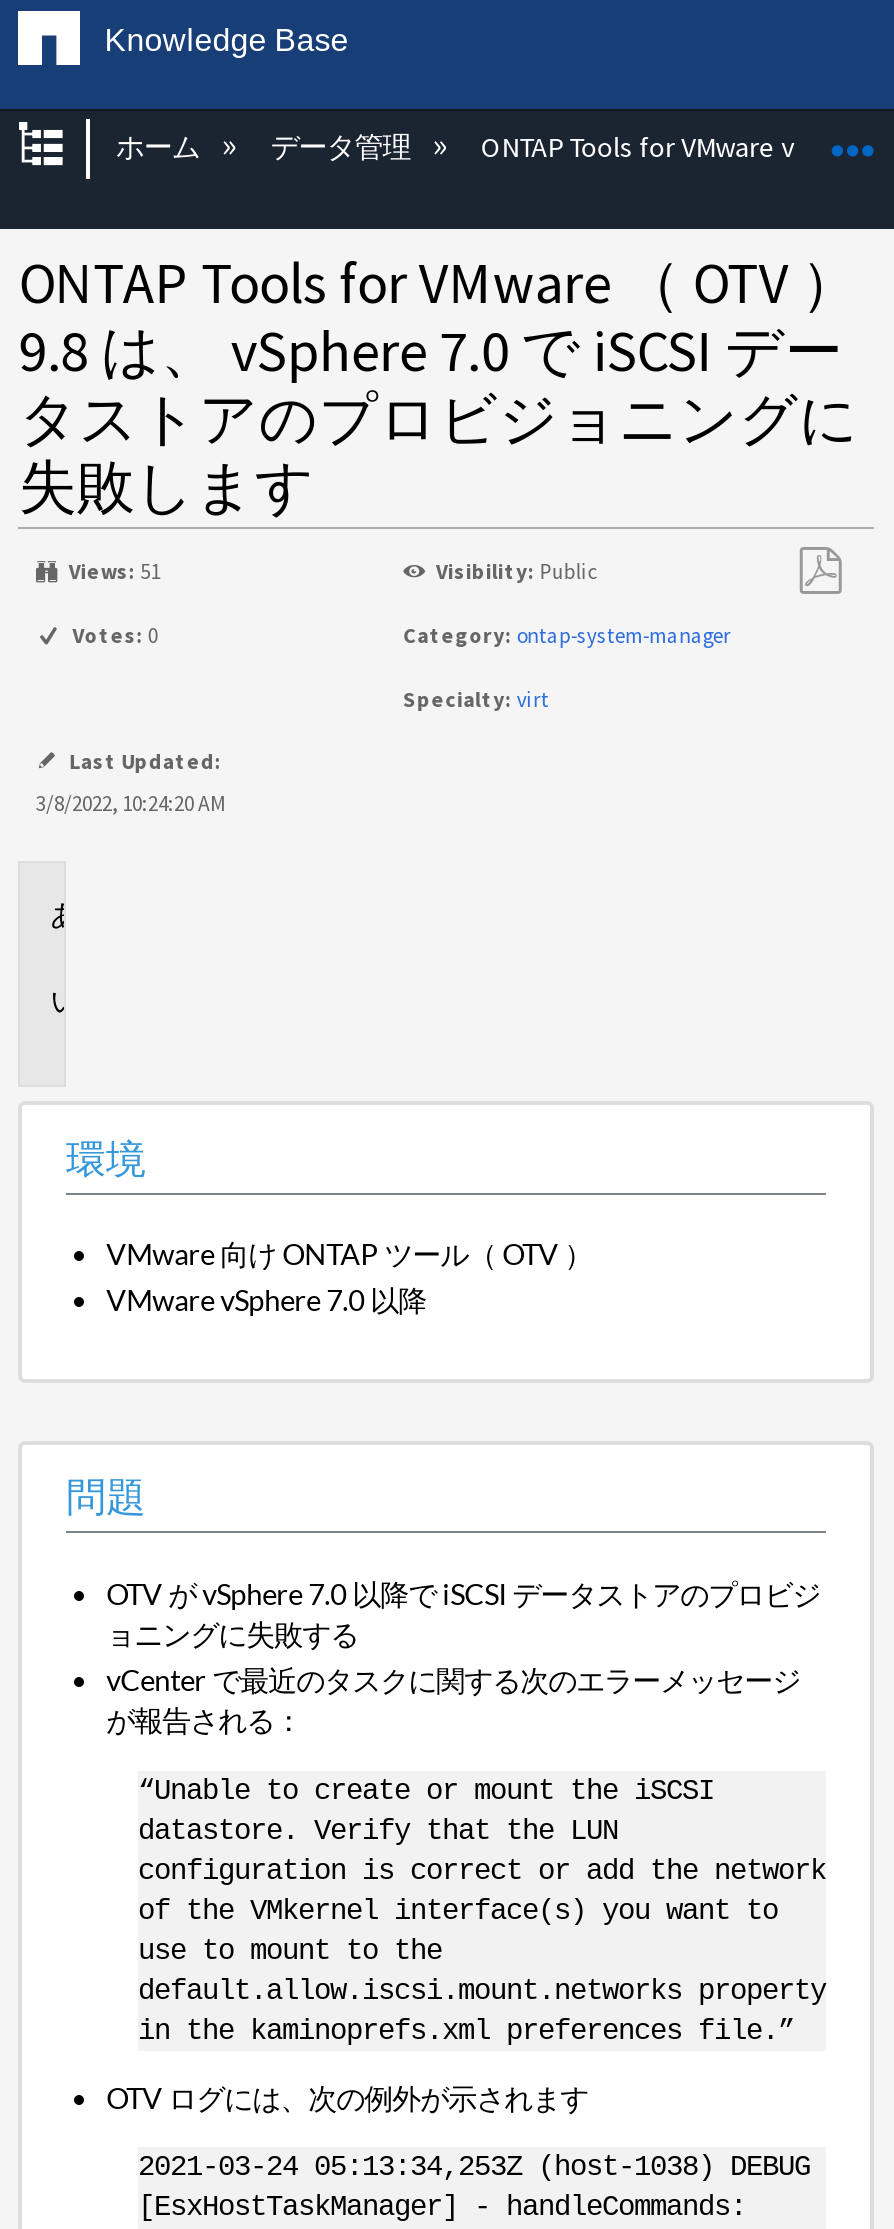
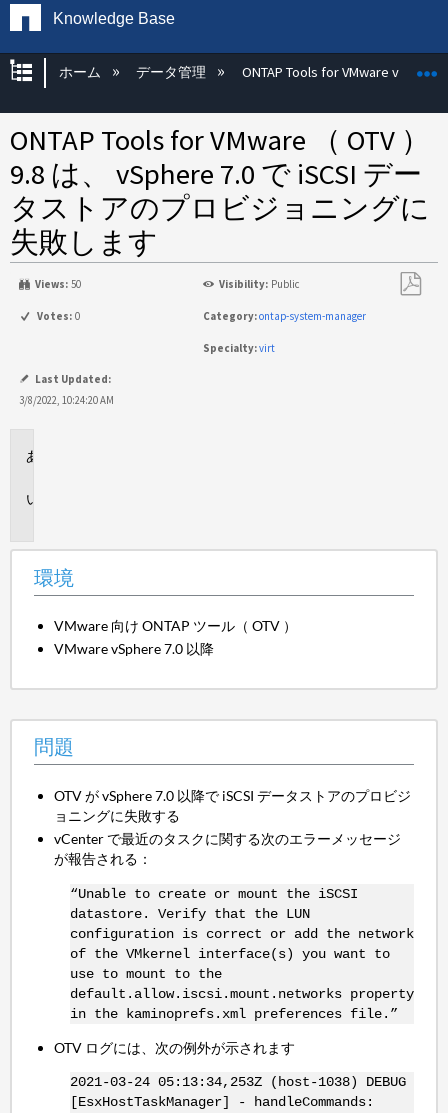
[69,557,160,585] Views: 51 -> [35,277,81,291] Views: 50

